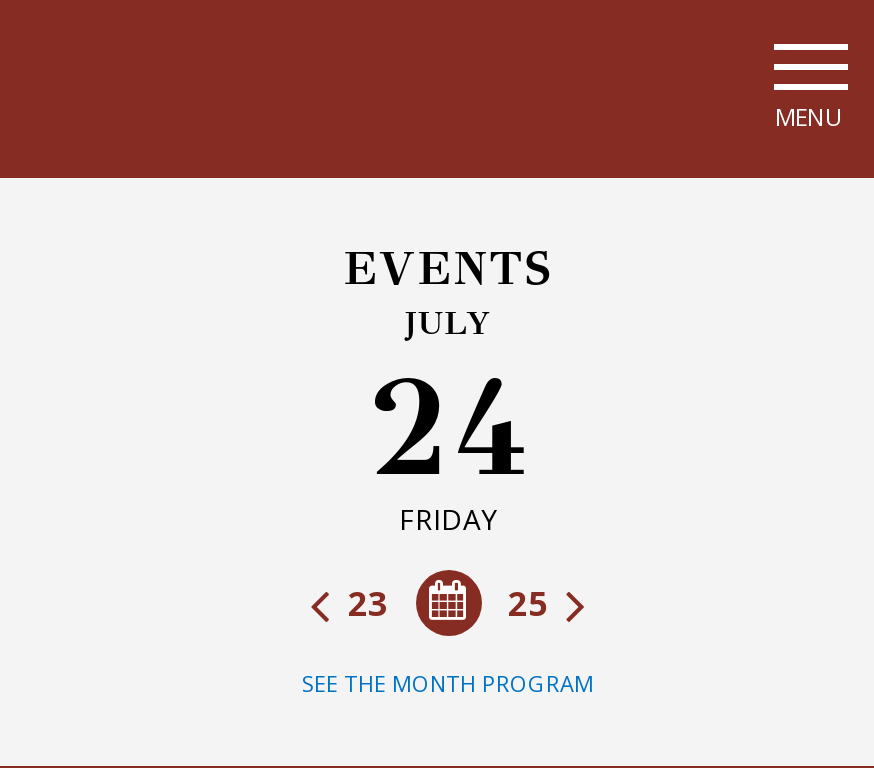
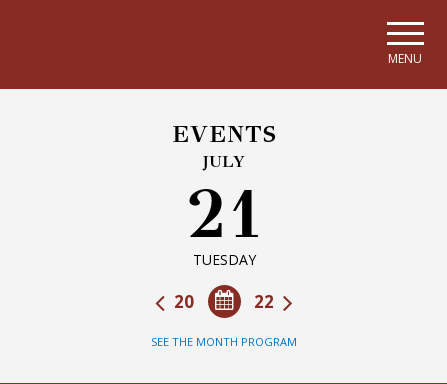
[366,346,530,538] 24 | FRIDAY -> [185,173,263,269] 21 | TUESDAY
[340,580,556,626] 25 | 23 -> [170,290,278,313] 22 | 20

